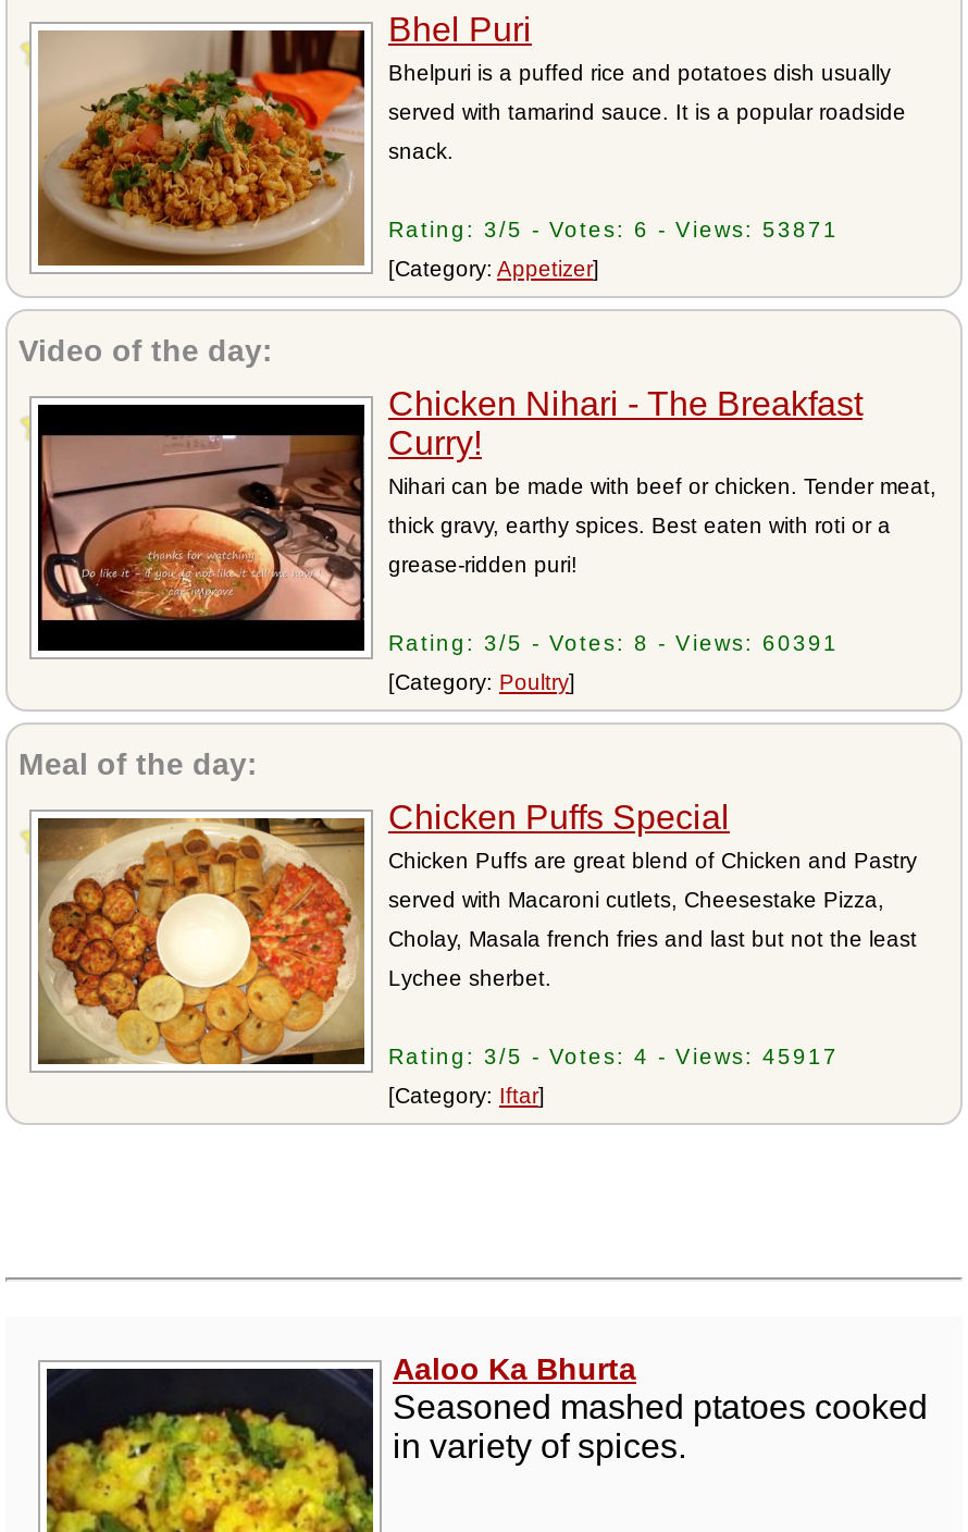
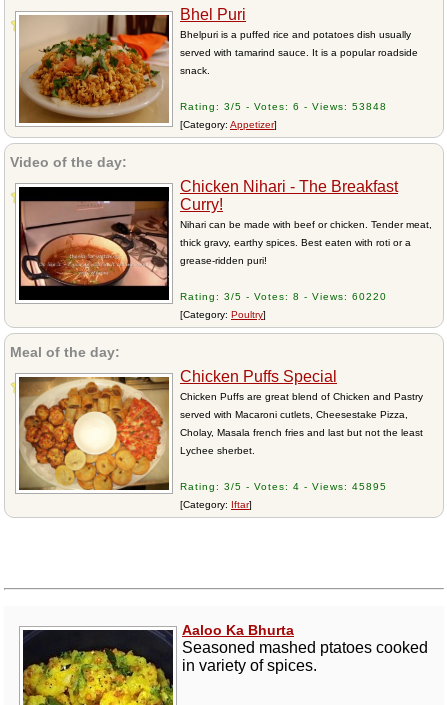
[388,218,839,242] Rating: 3/5 - Votes: 6 - Views: 53871 -> [180,101,387,112] Rating: 3/5 - Votes: 6 - Views: 53848
[388,631,839,655] Rating: 3/5 - Votes: 8 - Views: 60391 -> [180,291,387,302] Rating: 3/5 - Votes: 8 - Views: 60220
[388,1045,839,1068] Rating: 3/5 - Votes: 4 - Views: 45917 -> [180,481,387,492] Rating: 3/5 - Votes: 4 - Views: 45895

